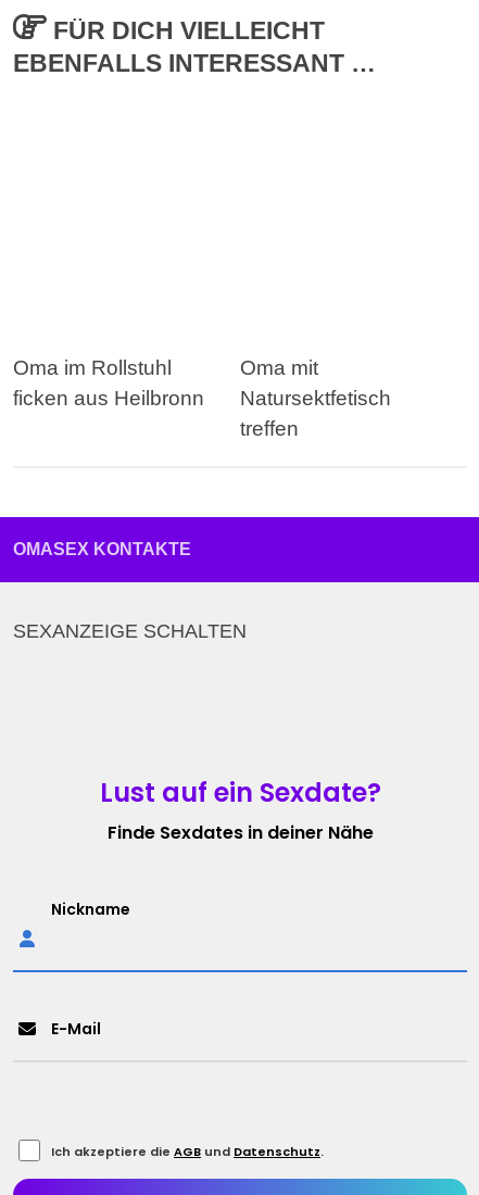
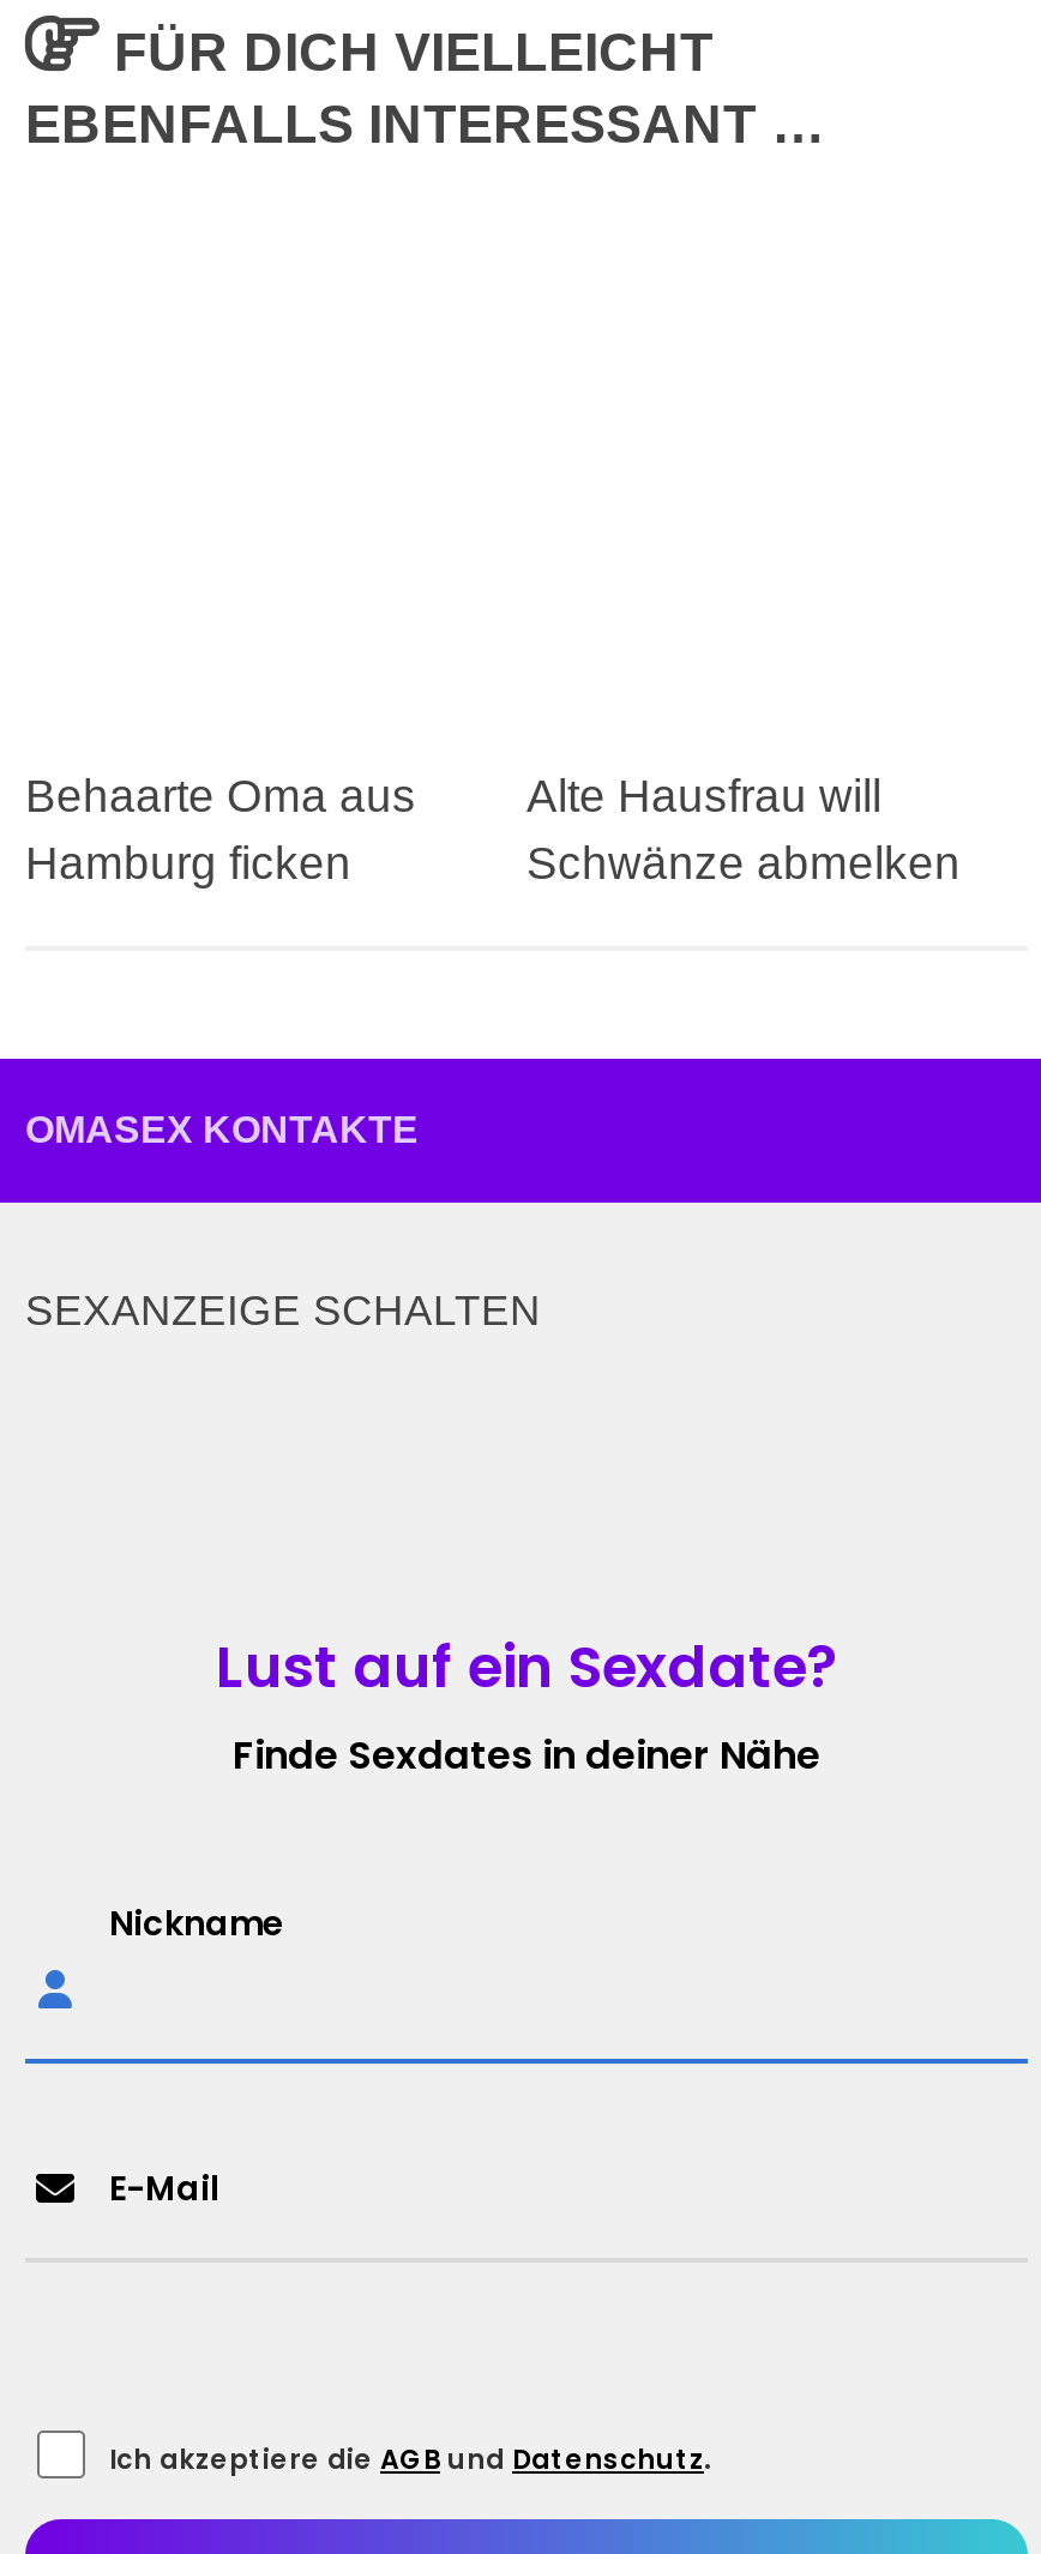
[13,356,204,409] Oma im Rollstuhl | ficken aus Heilbronn -> [25,770,416,887] Behaarte Oma aus | Hamburg ficken
[240,356,391,440] Oma mit | Natursektfetisch | treffen -> [526,770,961,887] Alte Hausfrau will | Schwänze abmelken

